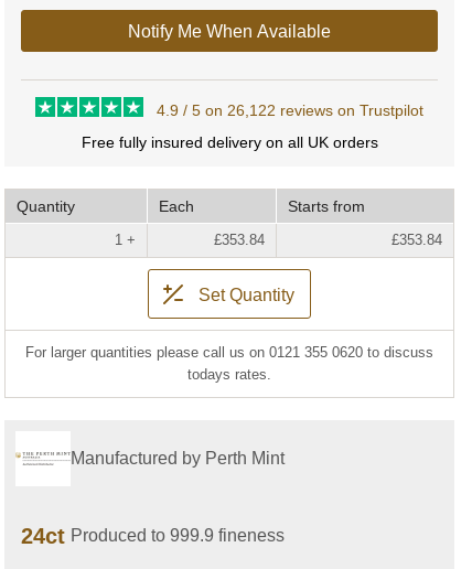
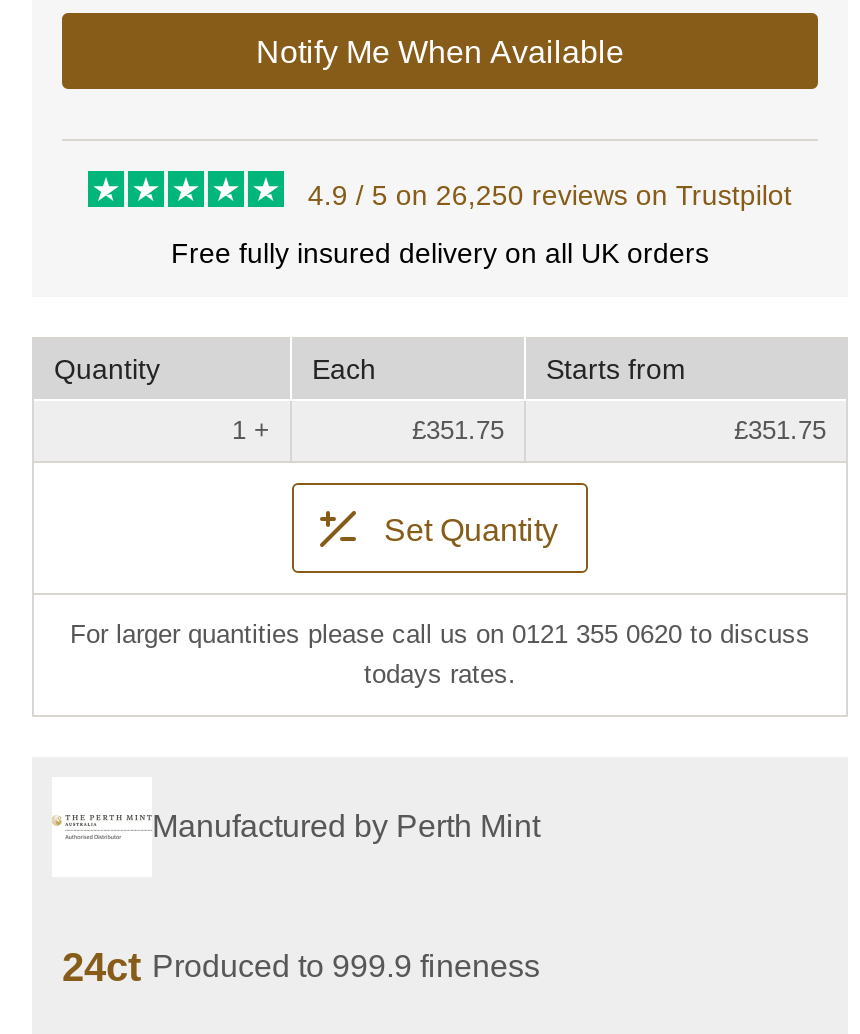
[156,101,423,119] 4.9 / 5 on 26,122 reviews on Trustpilot -> [308,179,792,211] 4.9 / 5 on 26,250 reviews on Trustpilot
[214,232,265,248] £353.84 -> [412,415,504,445] £351.75
[391,232,442,248] £353.84 -> [734,415,826,445] £351.75

